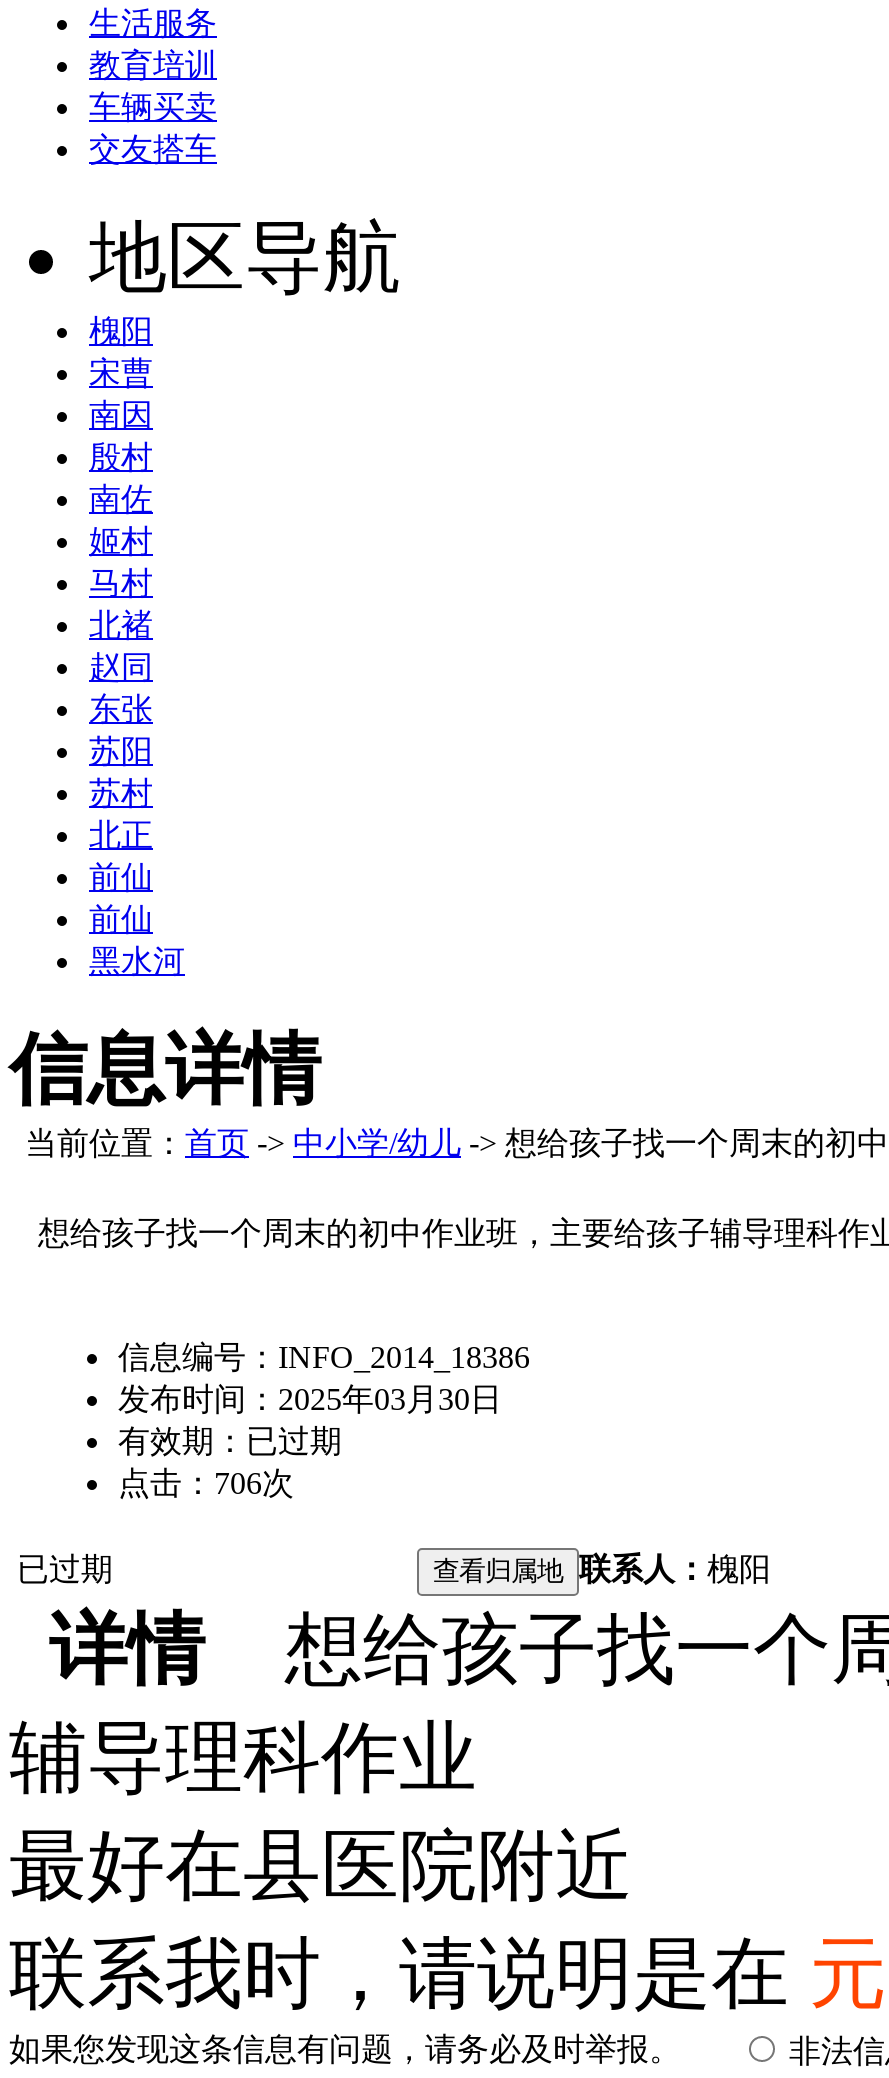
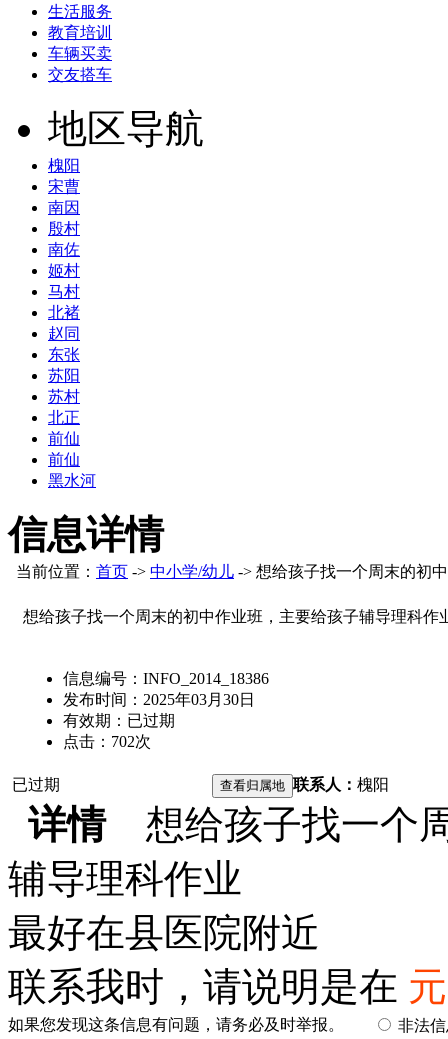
[118,1466,294,1500] 点击：706次 -> [62,733,150,750] 点击：702次

